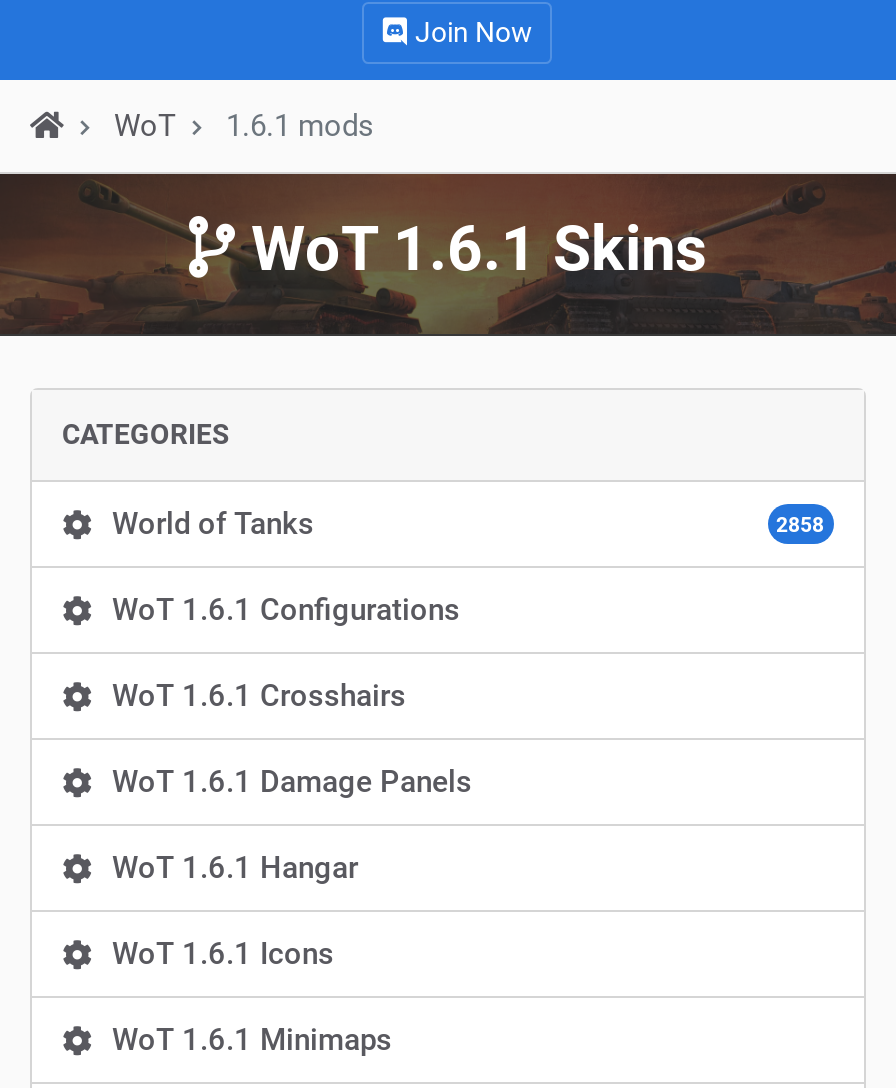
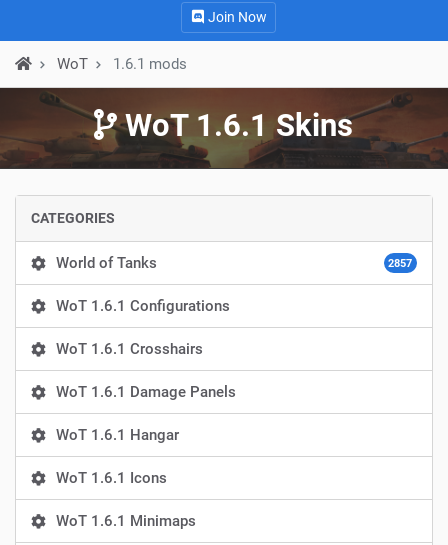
[776,512,824,538] 2858 -> [388,257,412,270] 2857

